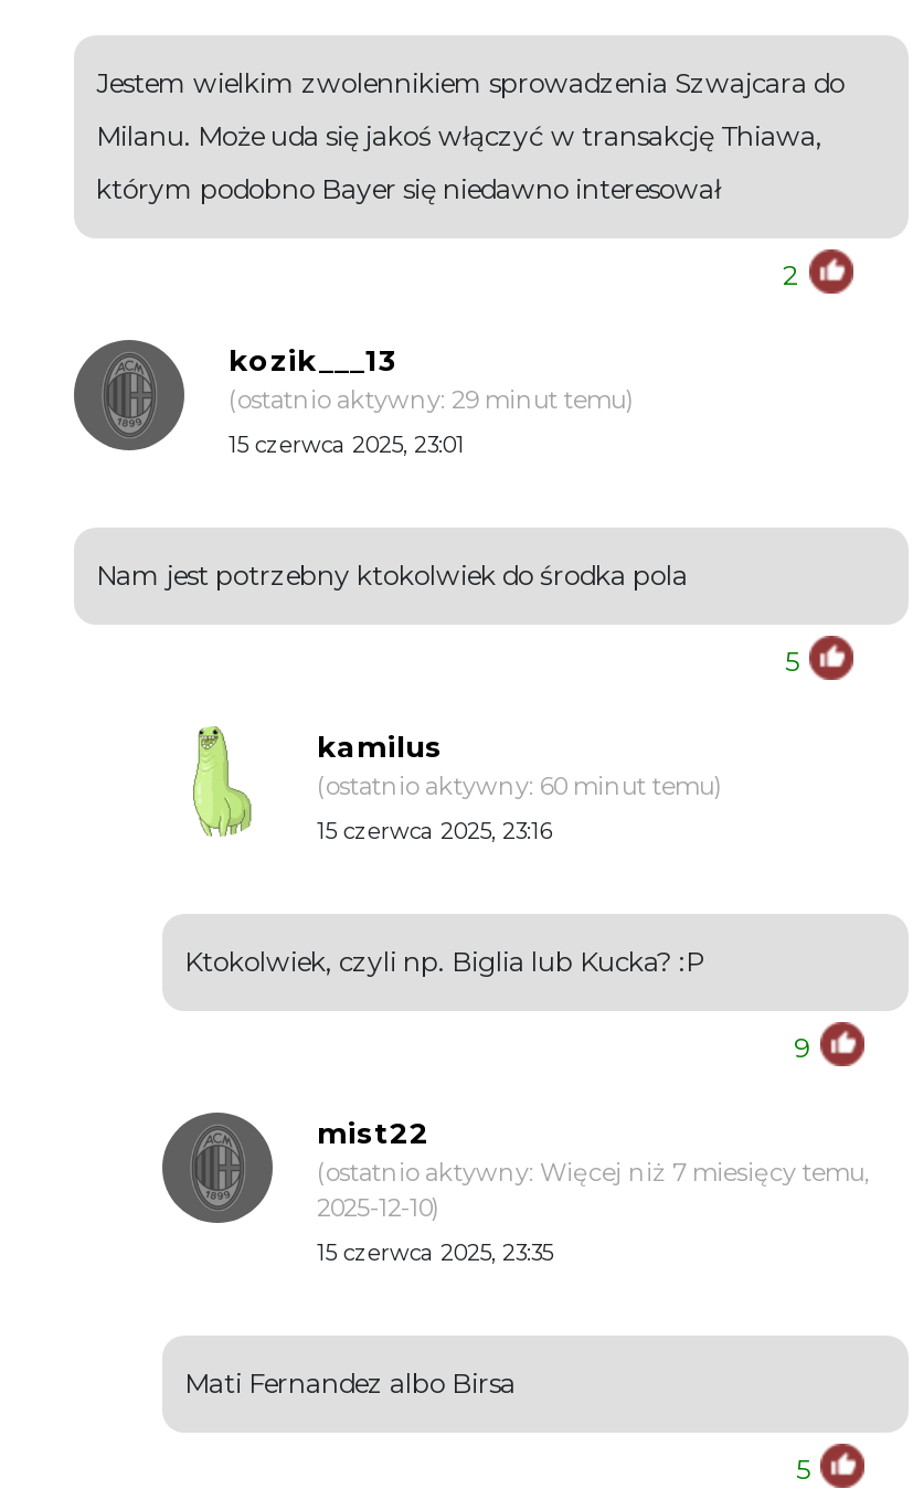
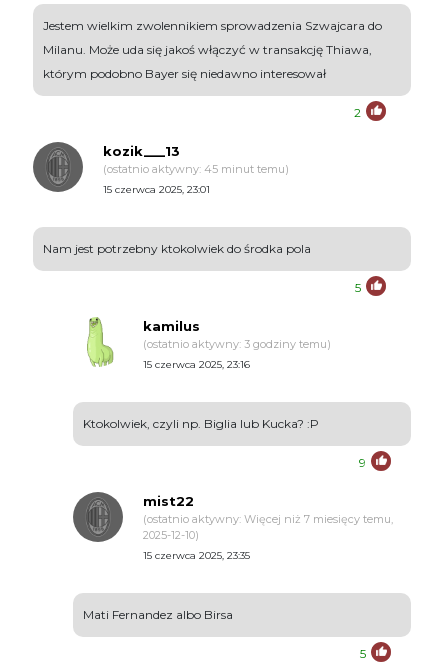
[229,385,635,416] (ostatnio aktywny: 29 minut temu) -> [103,162,289,176] (ostatnio aktywny: 45 minut temu)
[317,772,723,802] (ostatnio aktywny: 60 minut temu) -> [143,337,331,351] (ostatnio aktywny: 3 godziny temu)

